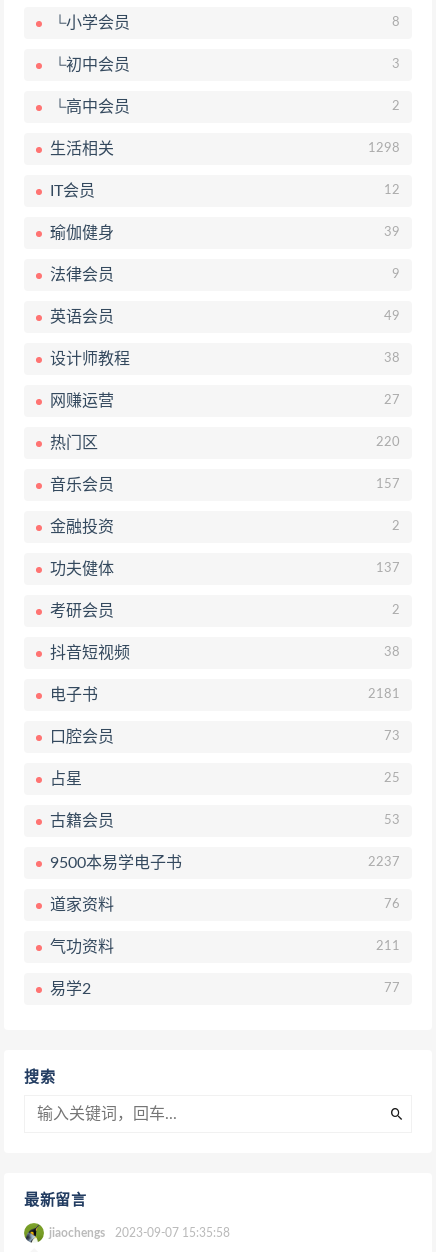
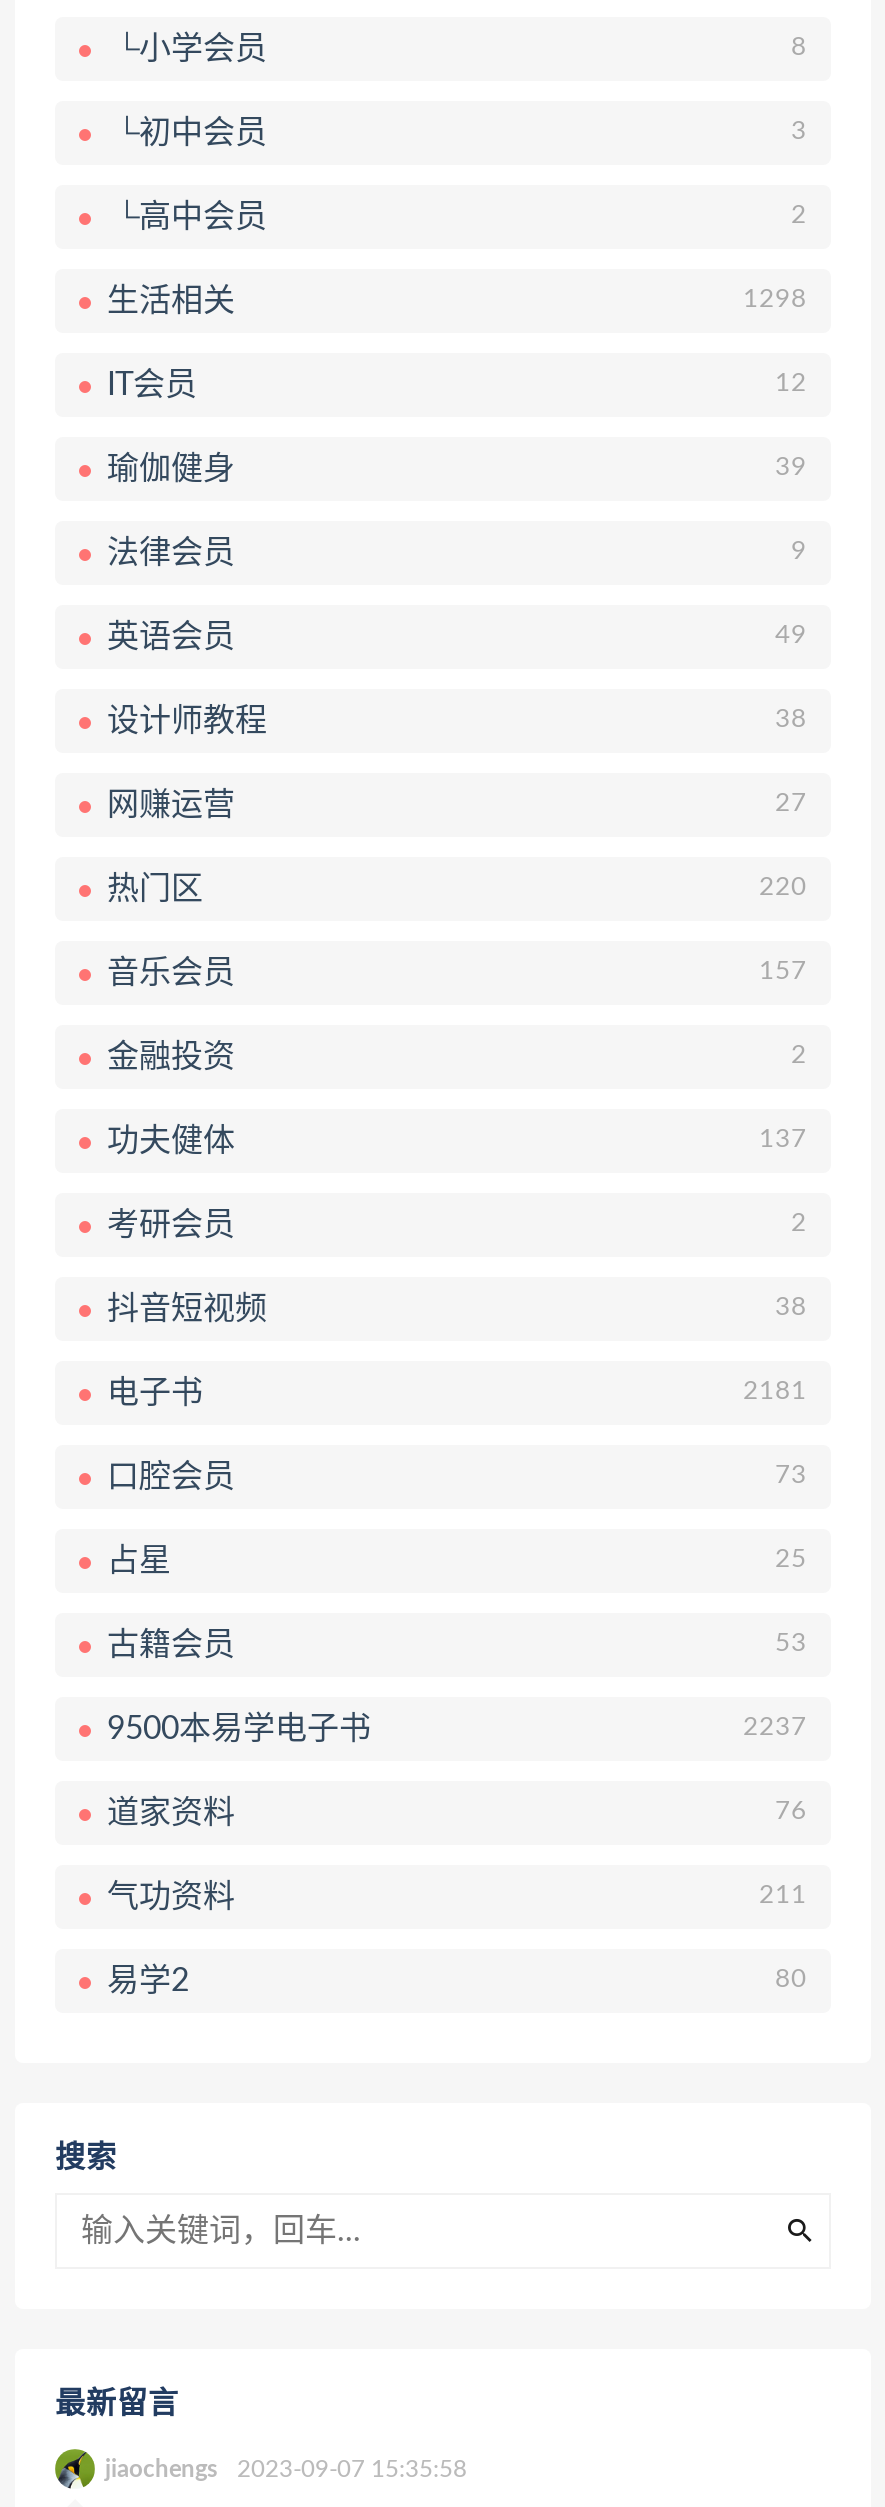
[384,982,400,995] 77 -> [775,1968,807,1994] 80

